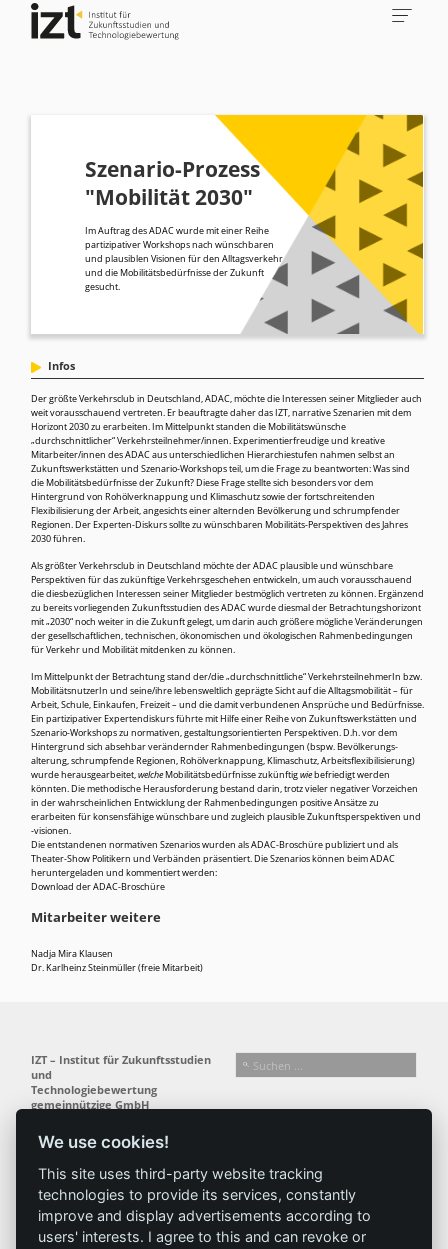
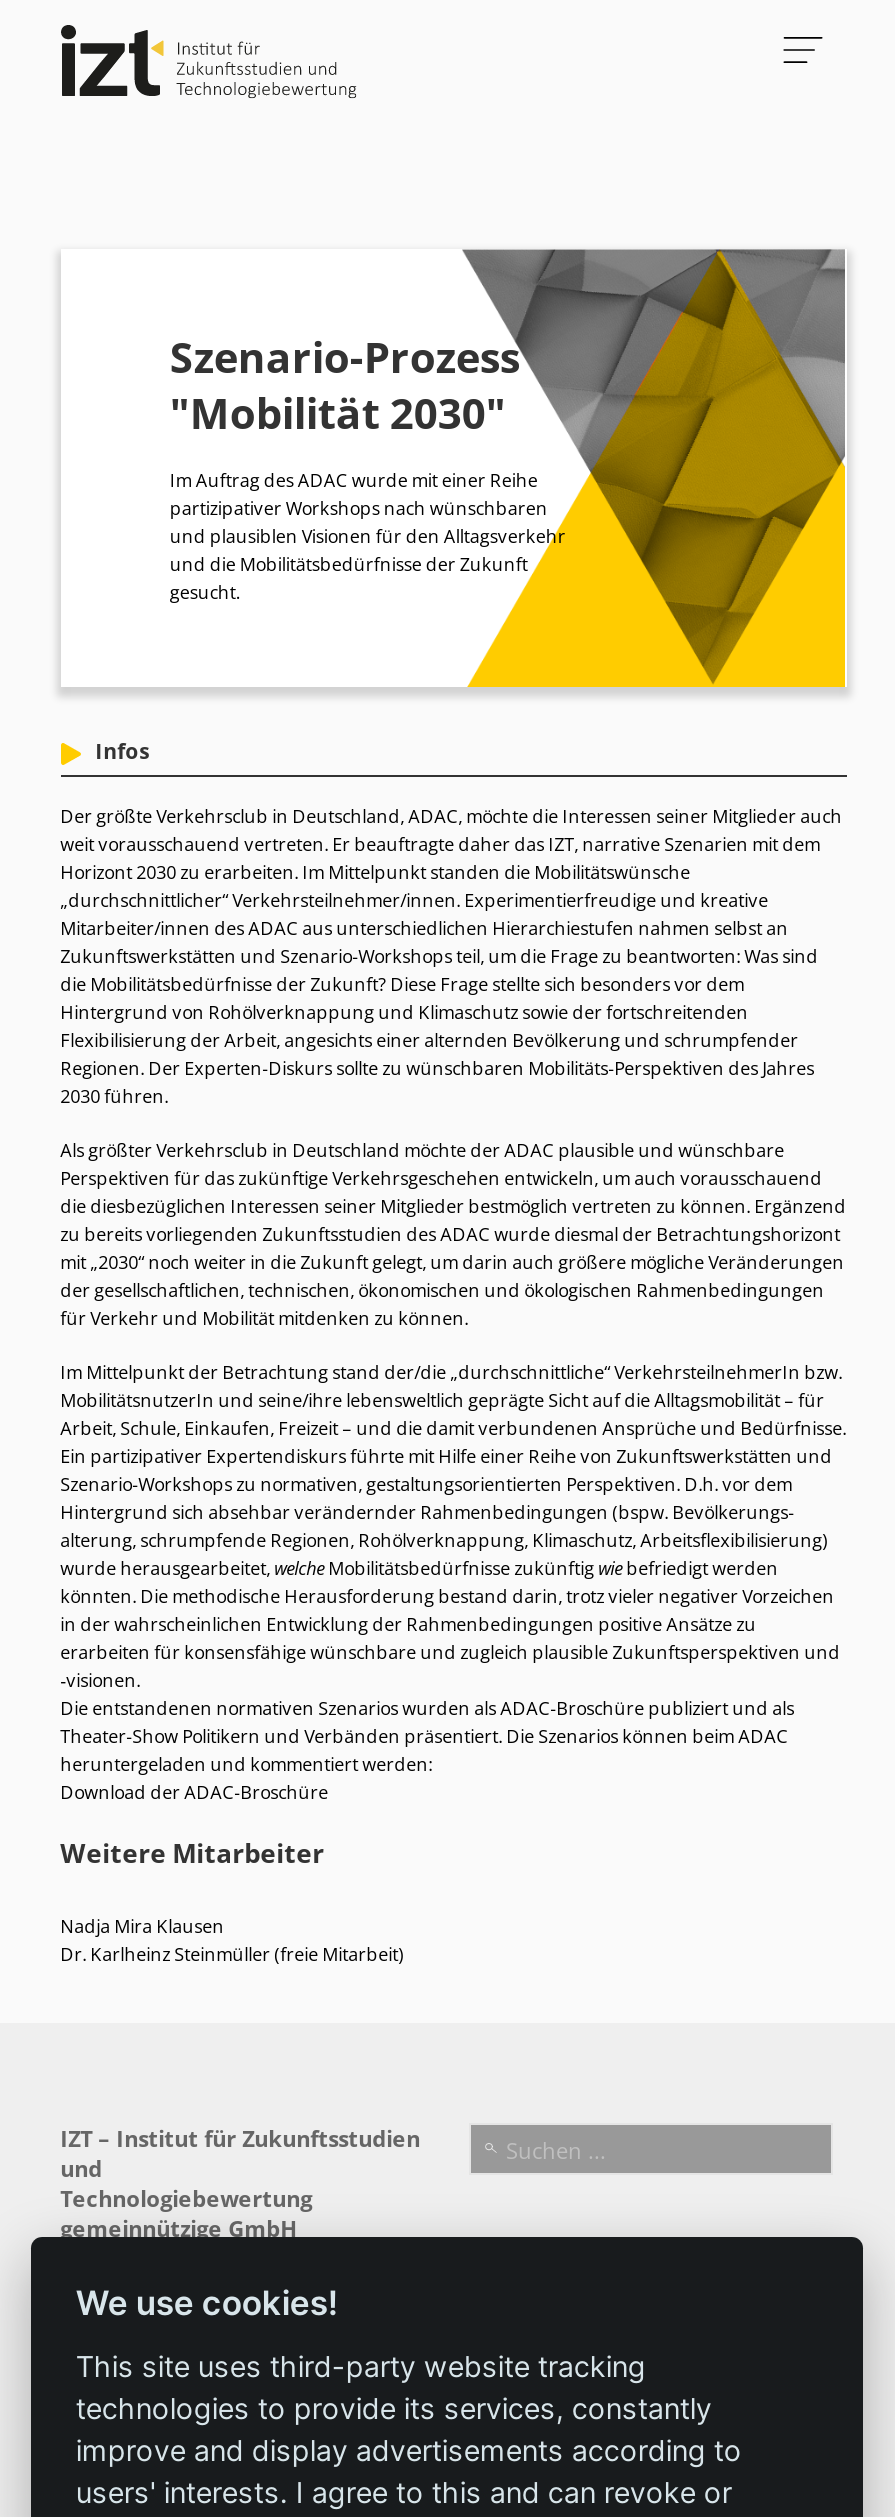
[215,114,424,335] [image] -> [431,247,847,689] [image]
[31,908,161,926] Mitarbeiter weitere -> [60,1834,324,1870] Weitere Mitarbeiter

